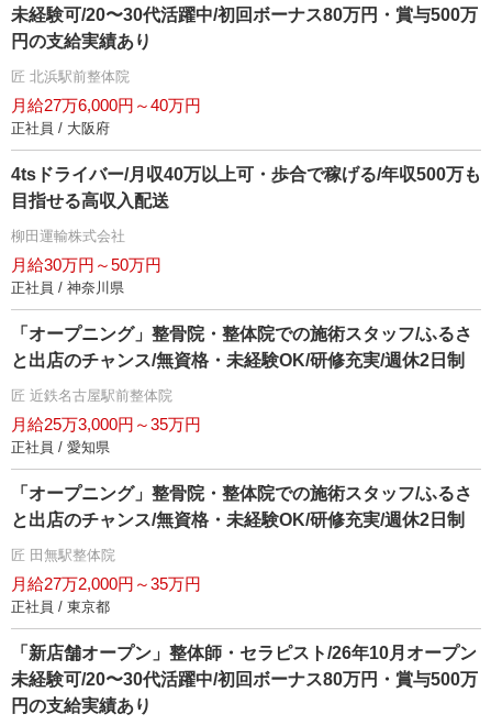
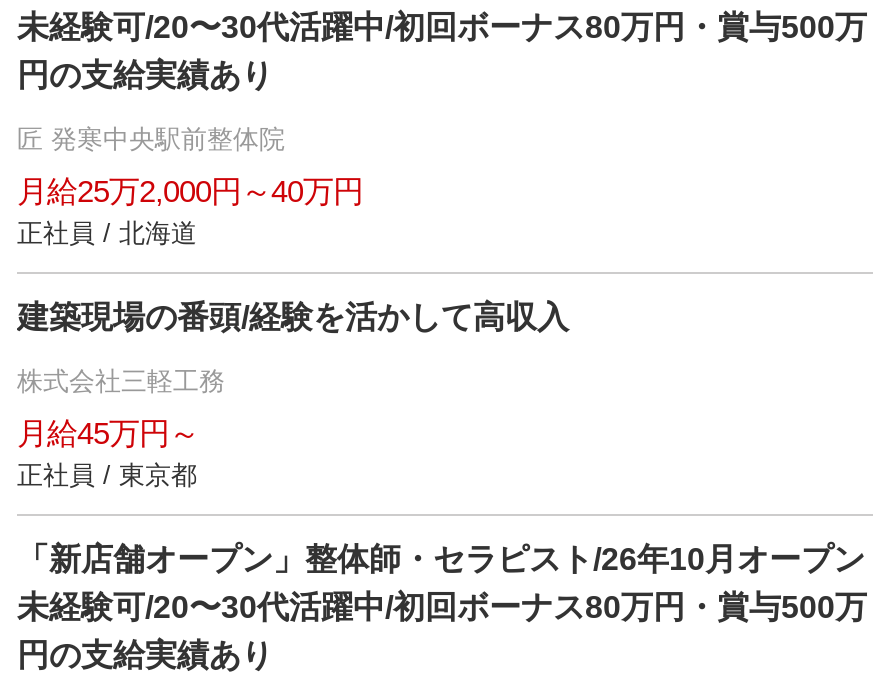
[11,68,481,593] 匠 北浜駅前整体院 | 月給27万6,000円～40万円 | 正社員 / 大阪府 | 4tsドライバー/月収40万以上可・歩合で稼げる/年収500万も | 目指せる高収入配送 | 柳田運輸株式会社 | 月給30万円～50万円 | 正社員 / 神奈川県 | 「オープニング」整骨院・整体院での施術スタッフ/ふるさ | と出店のチャンス/無資格・未経験OK/研修充実/週休2日制 | 匠 近鉄名古屋駅前整体院 | 月給25万3,000円～35万円 | 正社員 / 愛知県 | 「オープニング」整骨院・整体院での施術スタッフ/ふるさ | と出店のチャンス/無資格・未経験OK/研修充実/週休2日制 | 匠 田無駅整体院 | 月給27万2,000円～35万円 -> [17,124,569,450] 匠 発寒中央駅前整体院 | 月給25万2,000円～40万円 | 正社員 / 北海道 | 建築現場の番頭/経験を活かして高収入 | 株式会社三軽工務 | 月給45万円～

